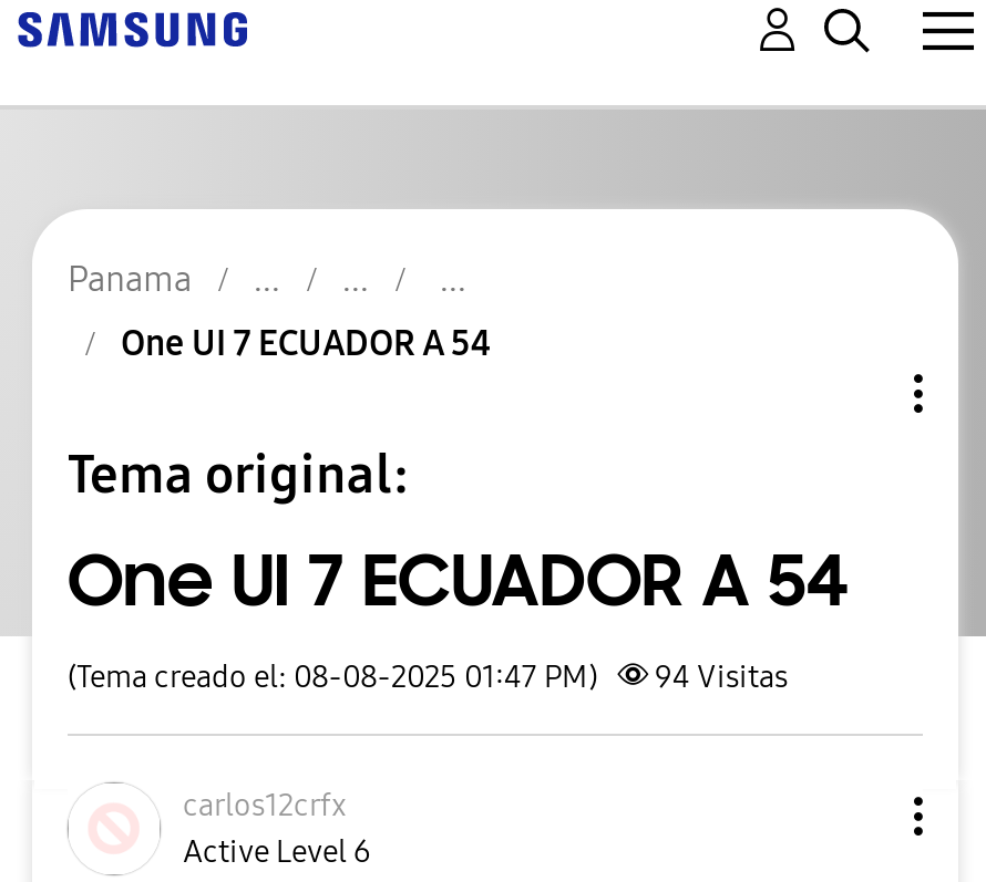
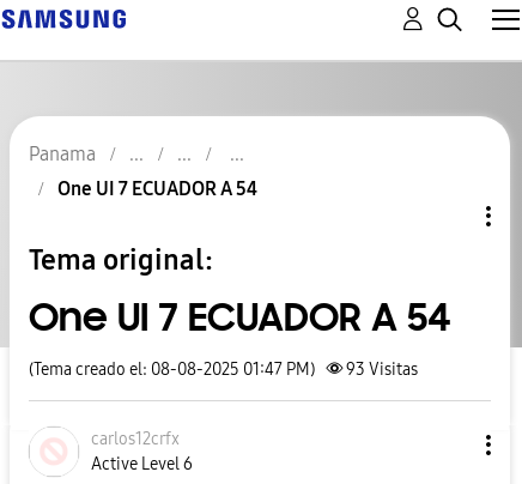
[68,658,788,696] (Tema creado el: 08-08-2025 01:47 PM) 94 Visitas -> [29,359,418,380] (Tema creado el: 08-08-2025 01:47 PM) 93 Visitas

